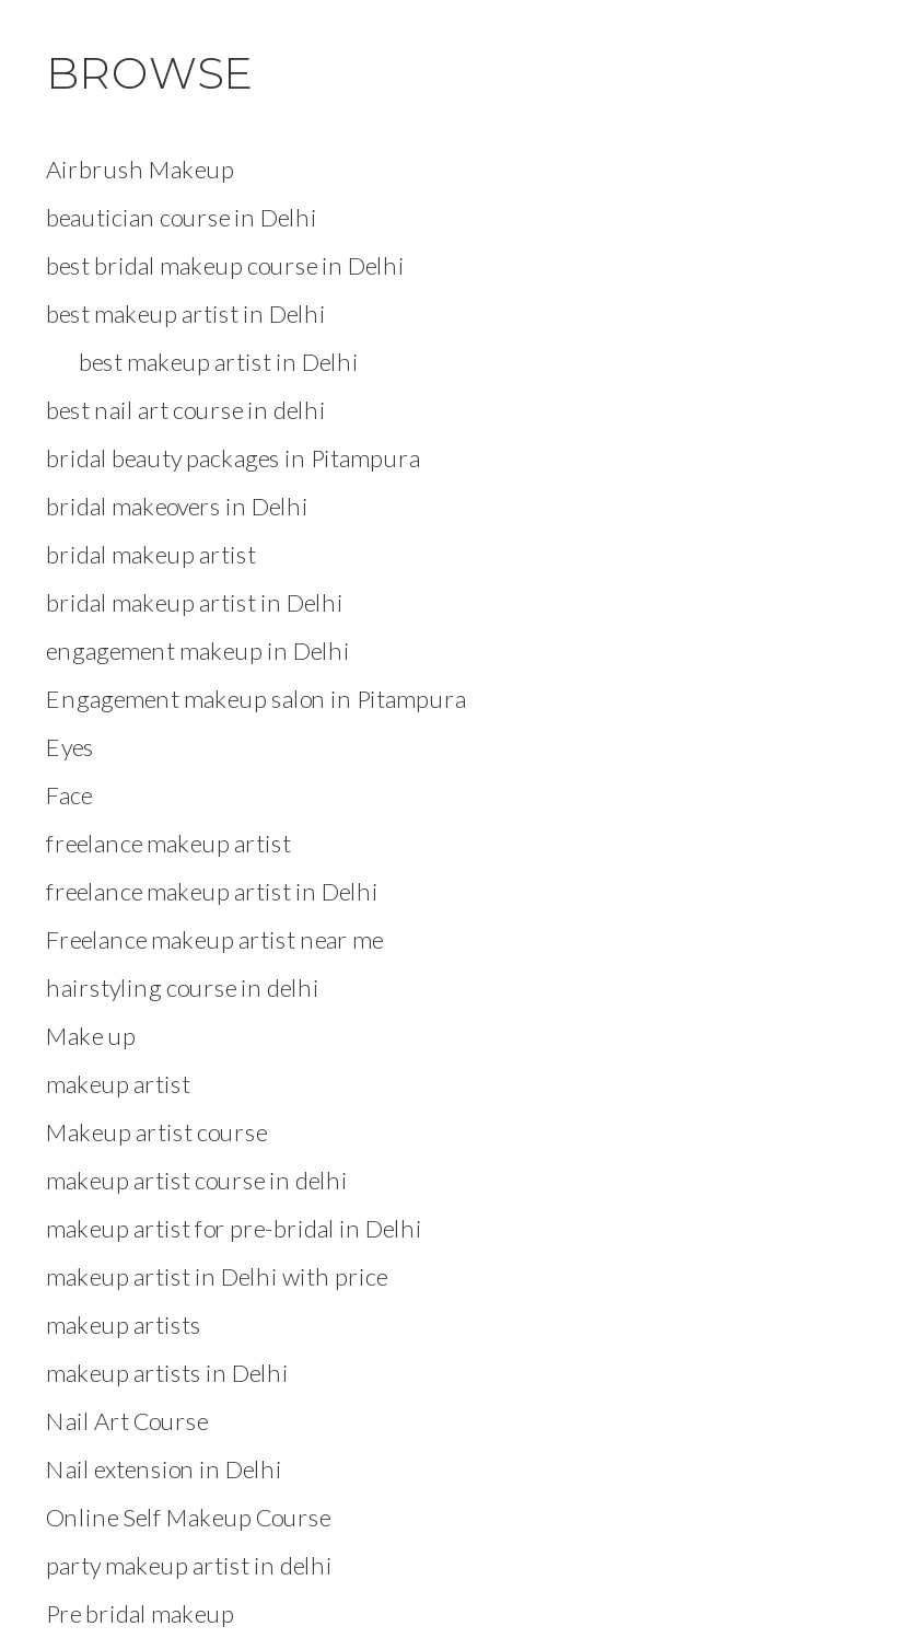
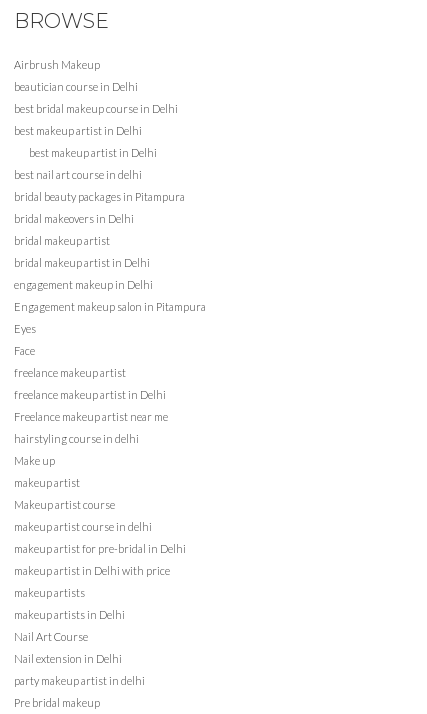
[46,1503,330,1531] Online Self Makeup Course -> none

